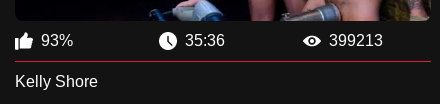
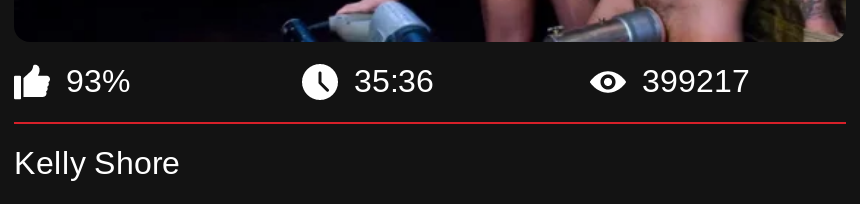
[329,32,383,49] 399213 -> [642,65,750,99] 399217

